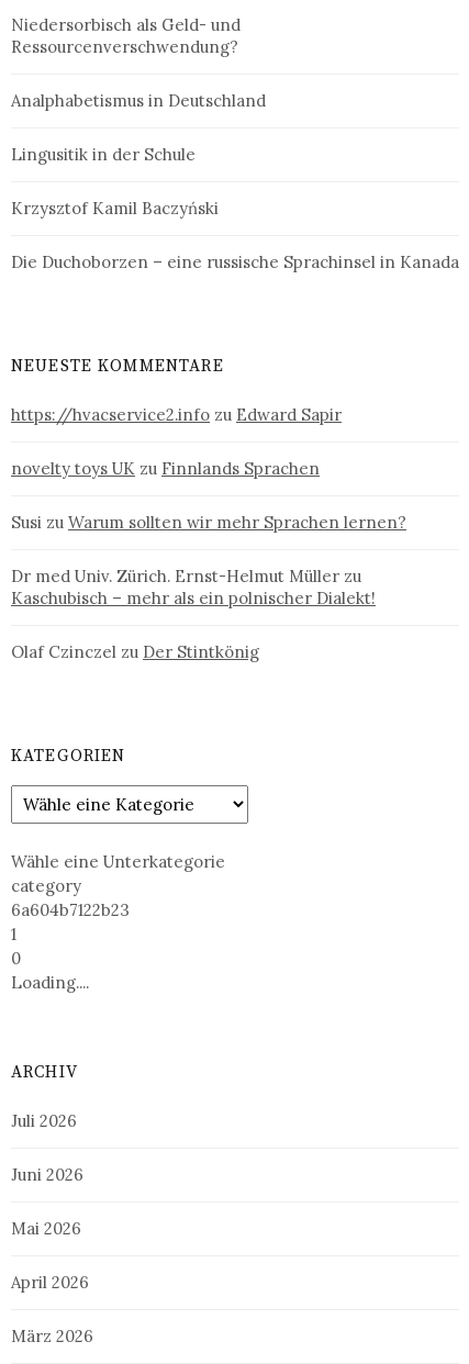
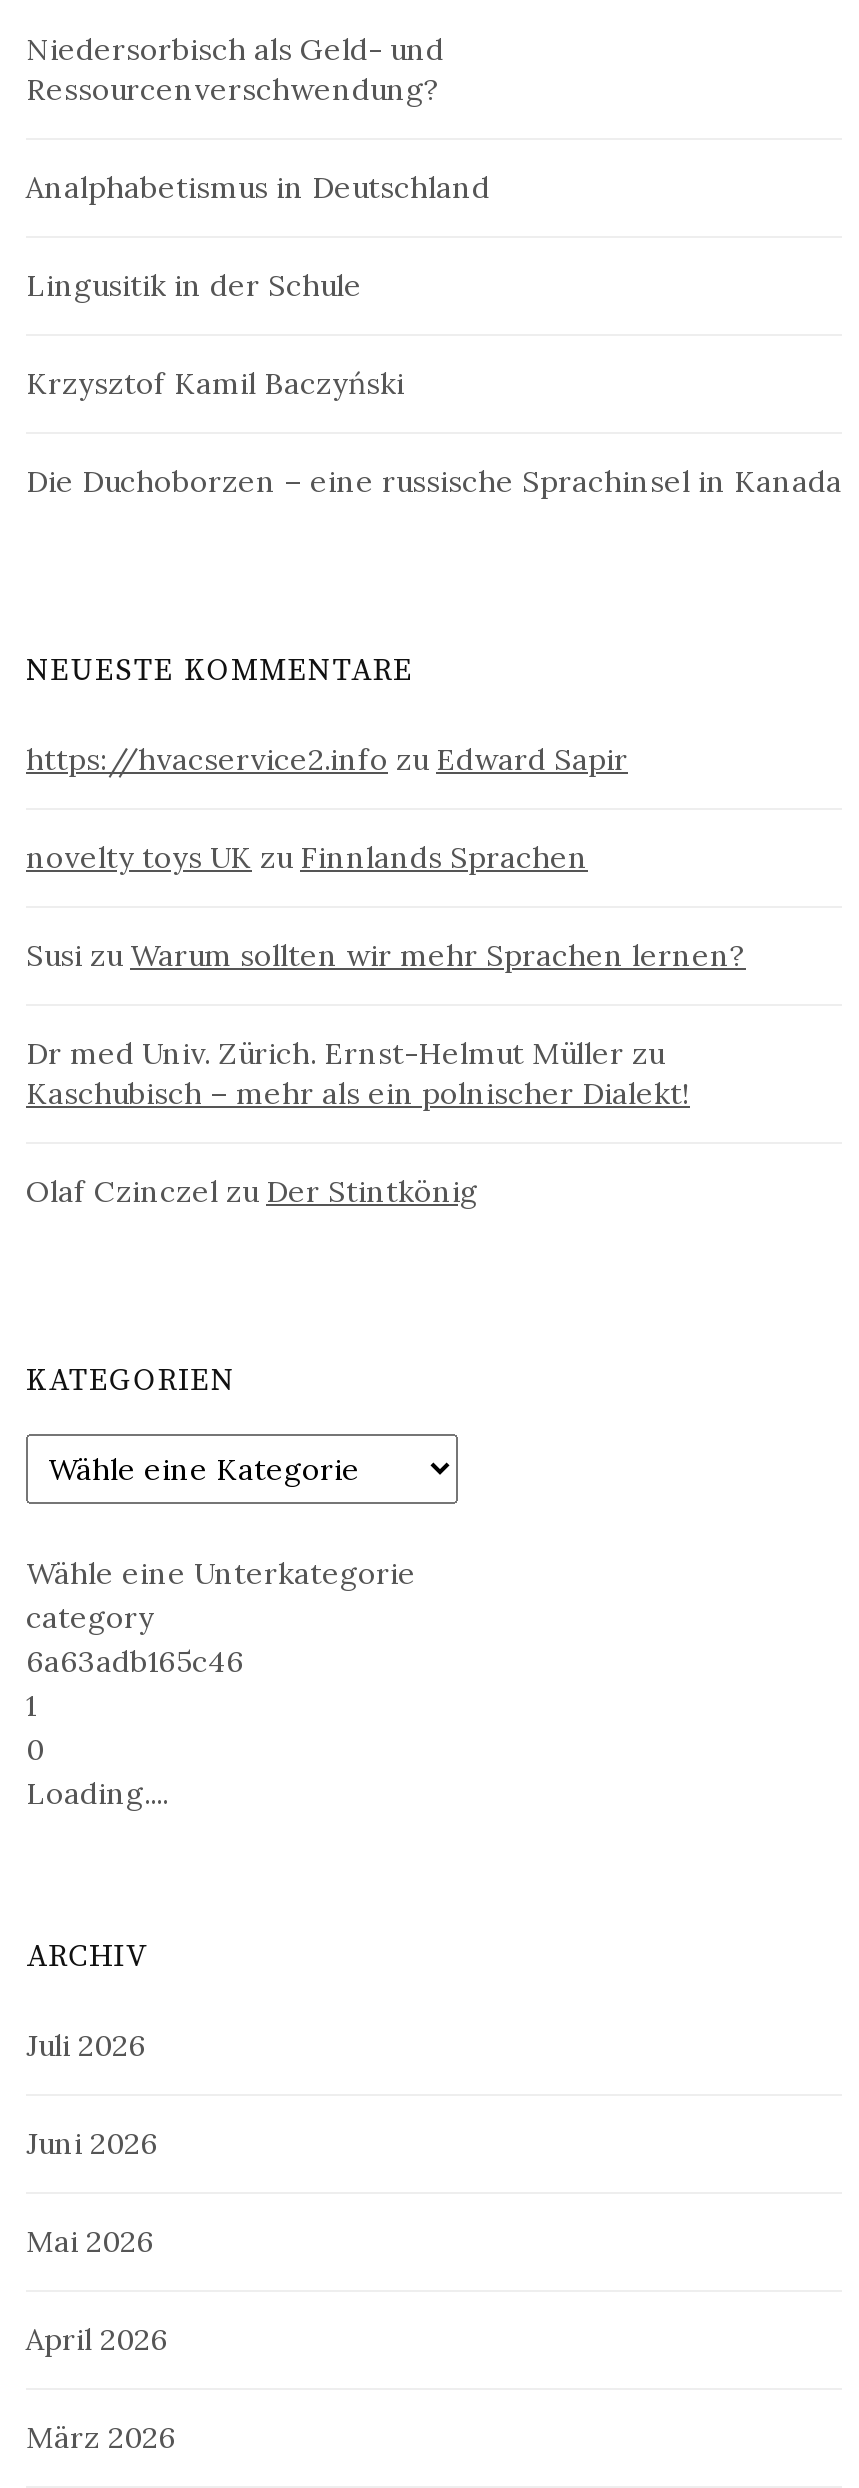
[11,899,130,920] 6a604b7122b23 -> [26,1642,244,1680] 6a63adb165c46

